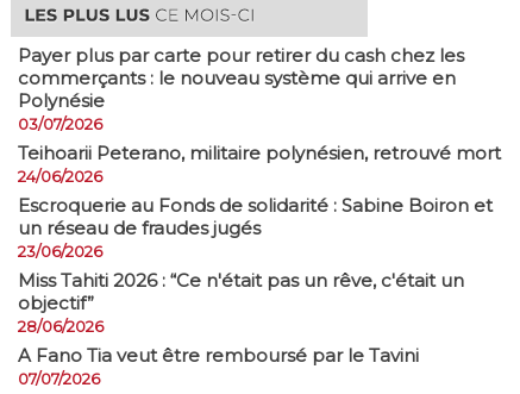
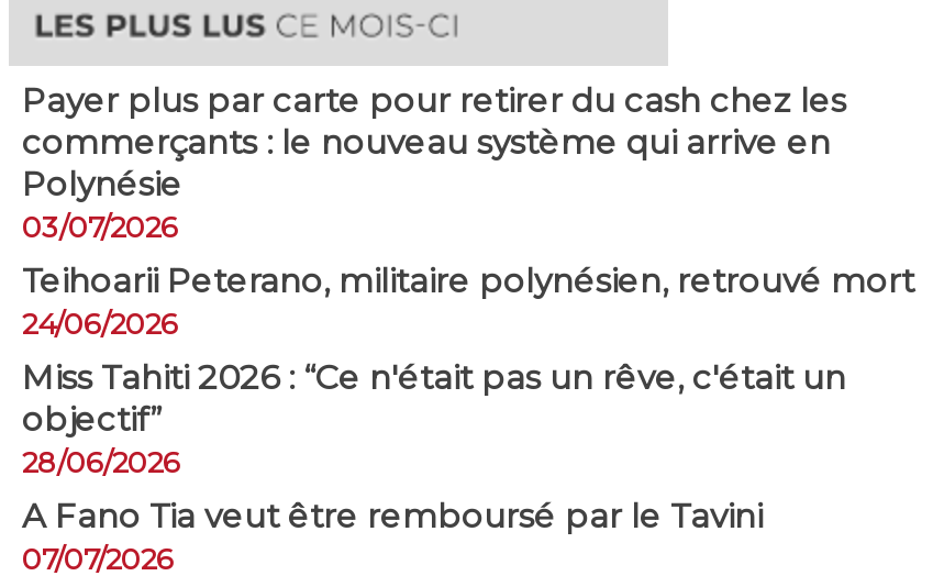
[18,194,493,261] Escroquerie au Fonds de solidarité : Sabine Boiron et | un réseau de fraudes jugés | 23/06/2026 -> none

